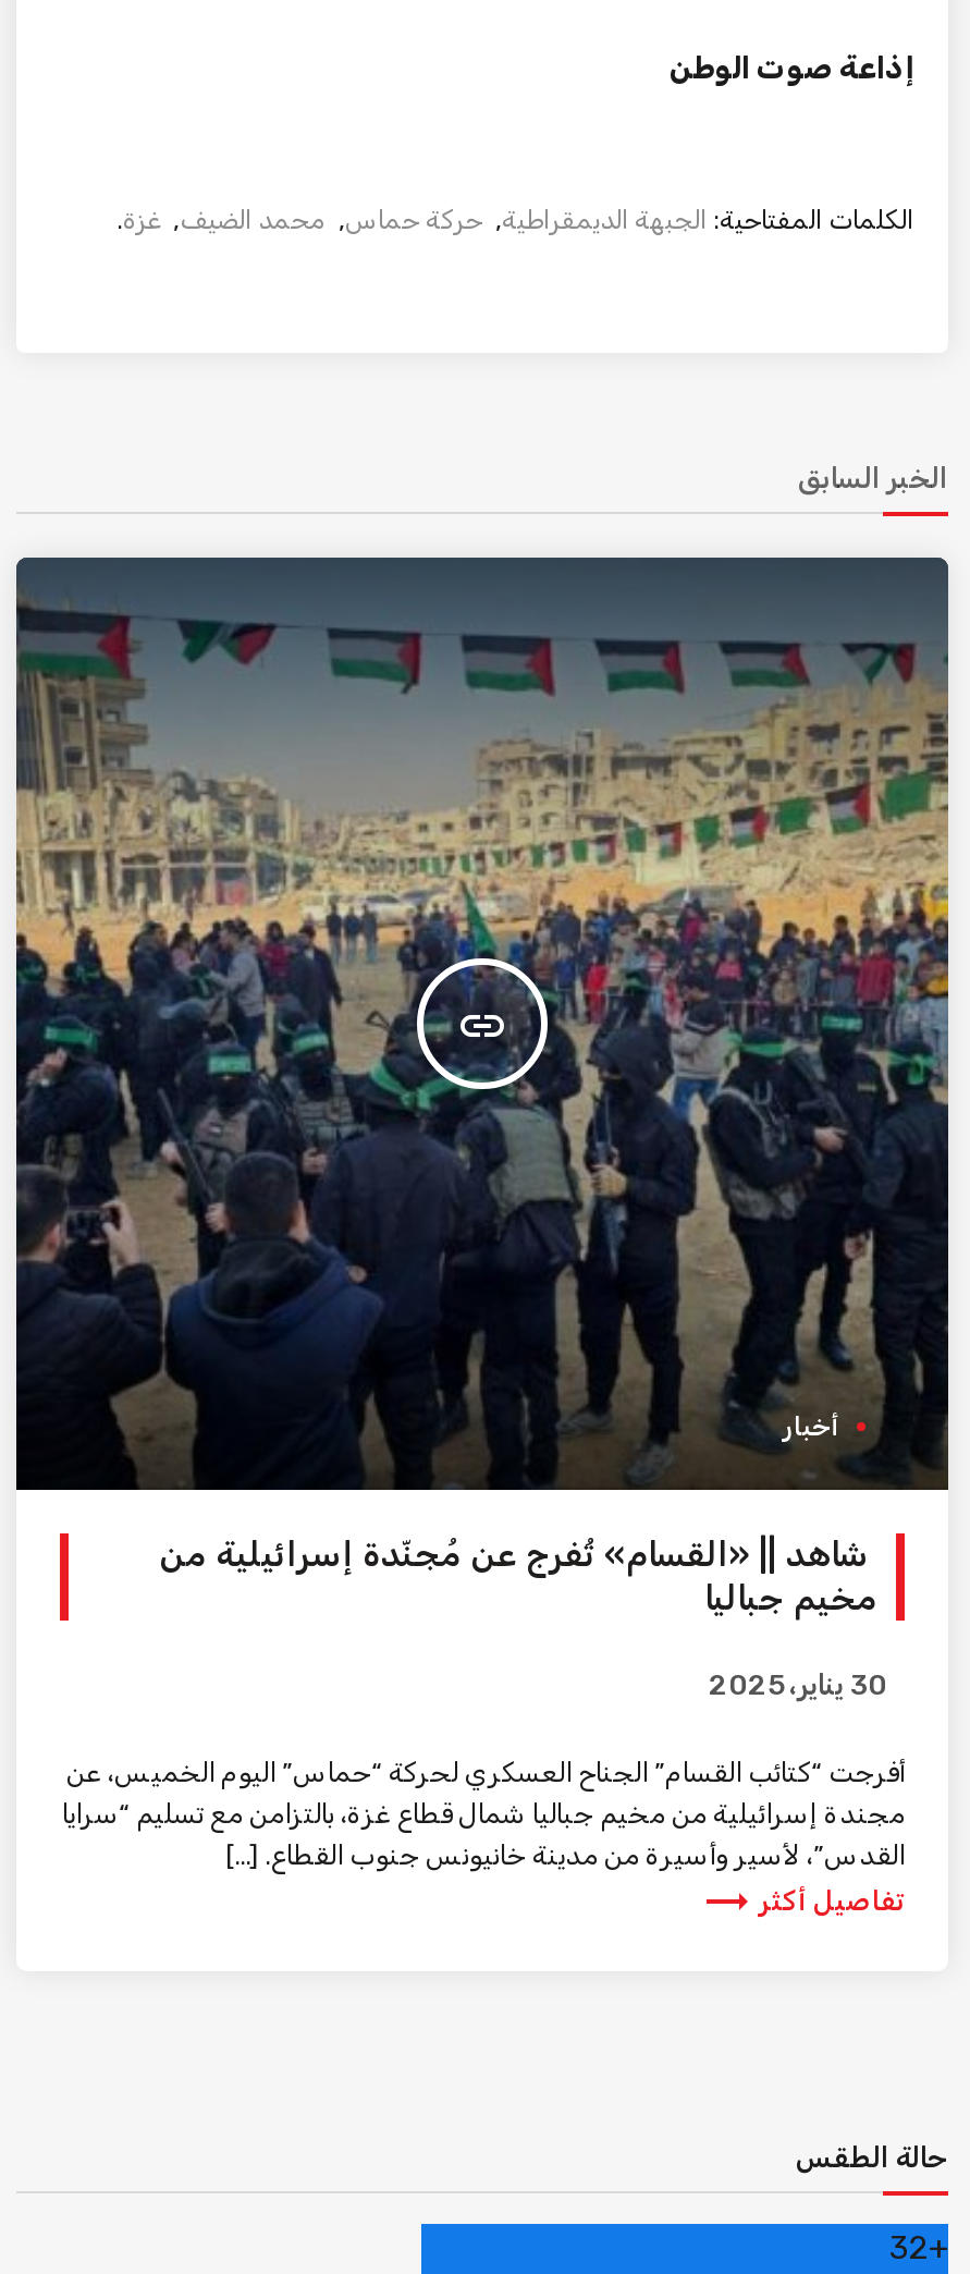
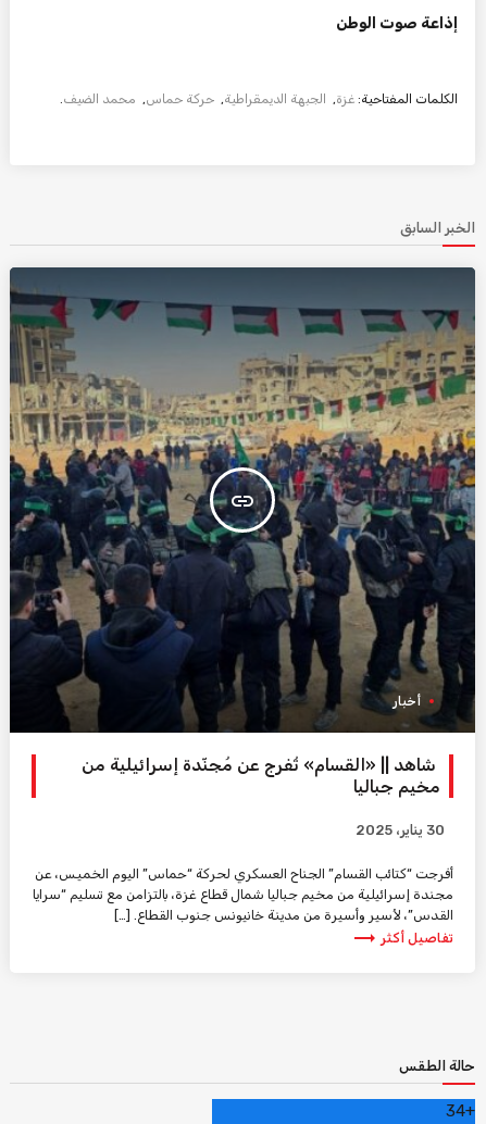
[116,205,913,236] الكلمات المفتاحية: الجبهة الديمقراطية, حركة حماس, محمد الضيف, غزة. -> [60,92,458,107] الكلمات المفتاحية: غزة, الجبهة الديمقراطية, حركة حماس, محمد الضيف.
[889,2228,929,2267] 32 -> [446,1101,465,1121] 34

